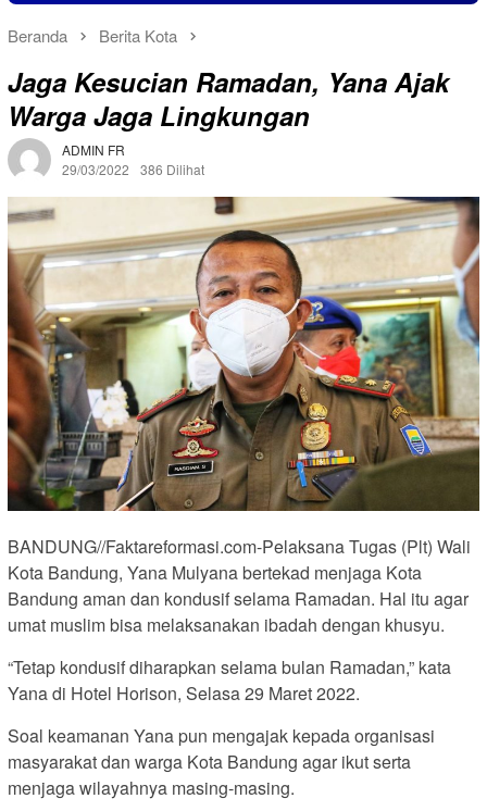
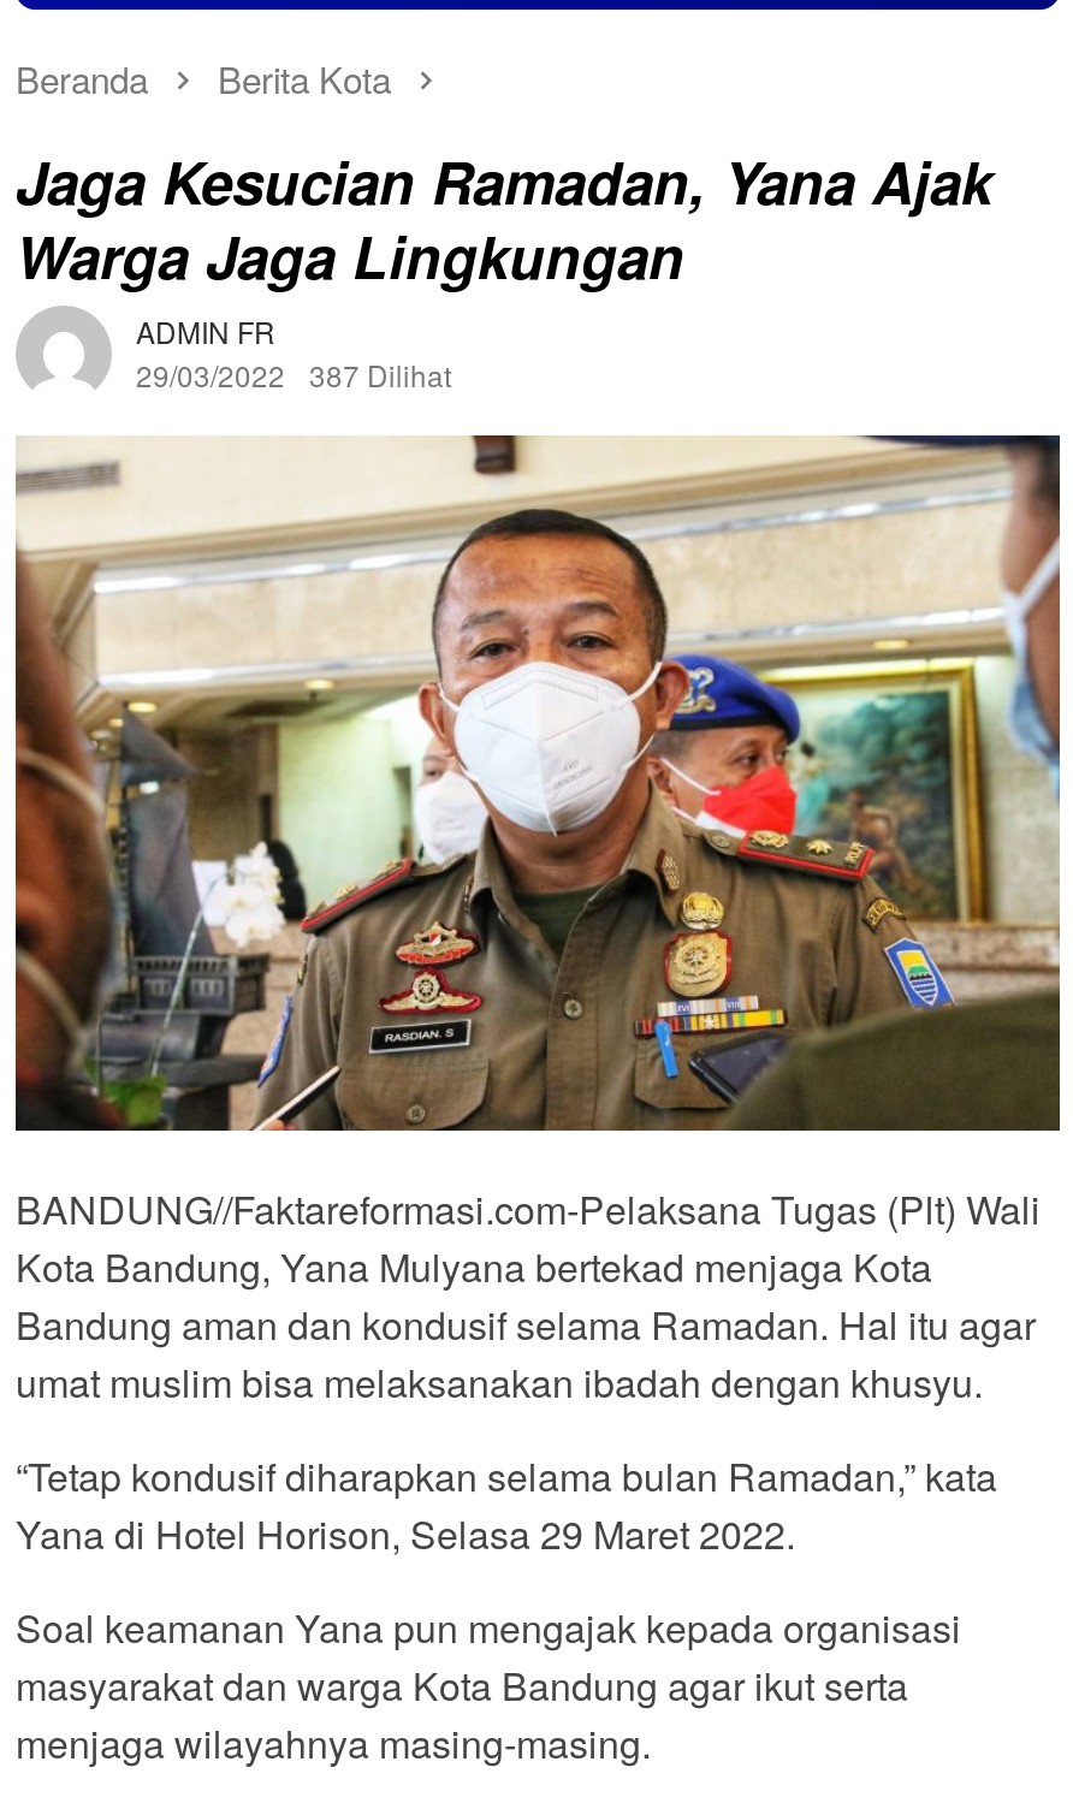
[62,160,204,178] 29/03/2022 386 Dilihat -> [136,354,451,395] 29/03/2022 387 Dilihat

